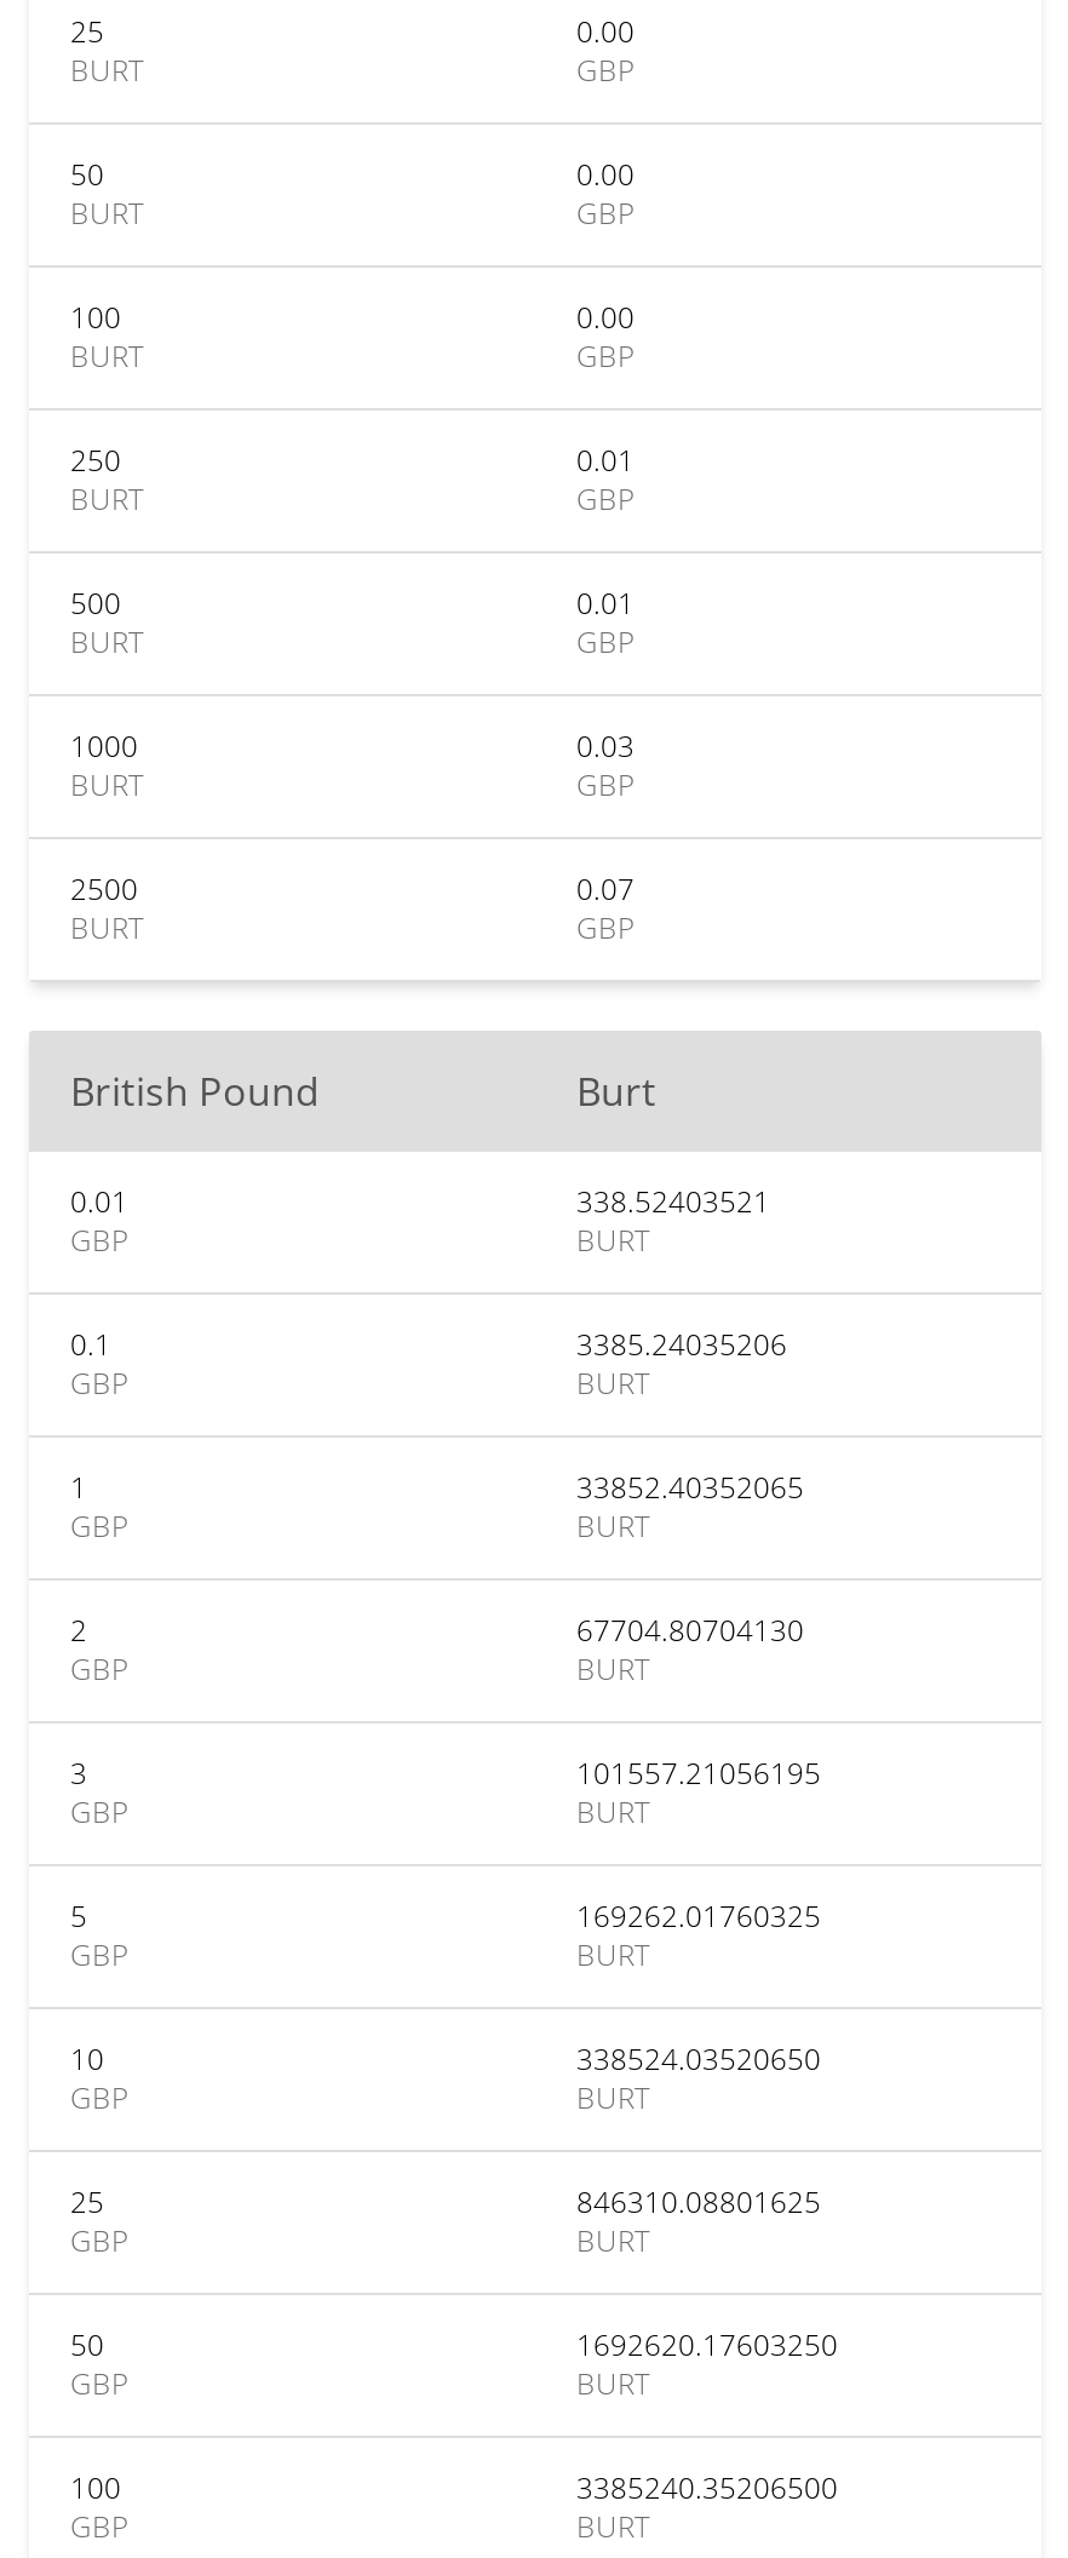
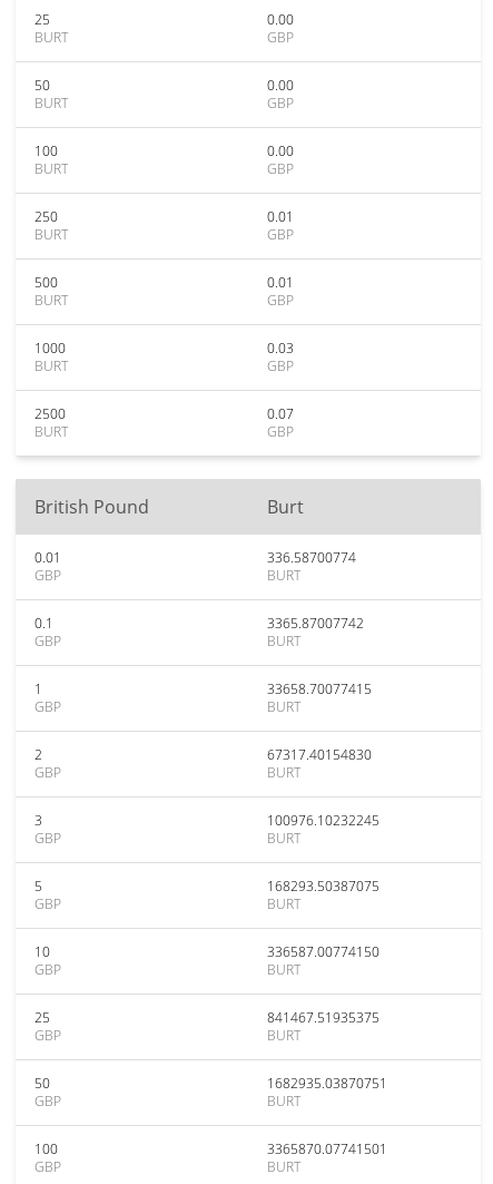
[576,1181,770,1222] 338.52403521 -> [267,548,356,567] 336.58700774
[576,1324,787,1365] 3385.24035206 -> [267,614,364,633] 3365.87007742
[576,1467,804,1508] 33852.40352065 -> [267,679,372,698] 33658.70077415
[576,1610,804,1651] 67704.80704130 -> [267,745,372,764] 67317.40154830
[576,1753,821,1794] 101557.21056195 -> [267,811,379,830] 100976.10232245
[576,1895,821,1937] 169262.01760325 -> [267,877,379,896] 168293.50387075
[576,2038,821,2080] 338524.03520650 -> [267,942,379,961] 336587.00774150
[576,2181,821,2223] 846310.08801625 -> [267,1008,379,1027] 841467.51935375
[576,2324,838,2365] 1692620.17603250 -> [267,1074,387,1093] 1682935.03870751
[576,2467,838,2508] 3385240.35206500 -> [267,1139,387,1158] 3365870.07741501

